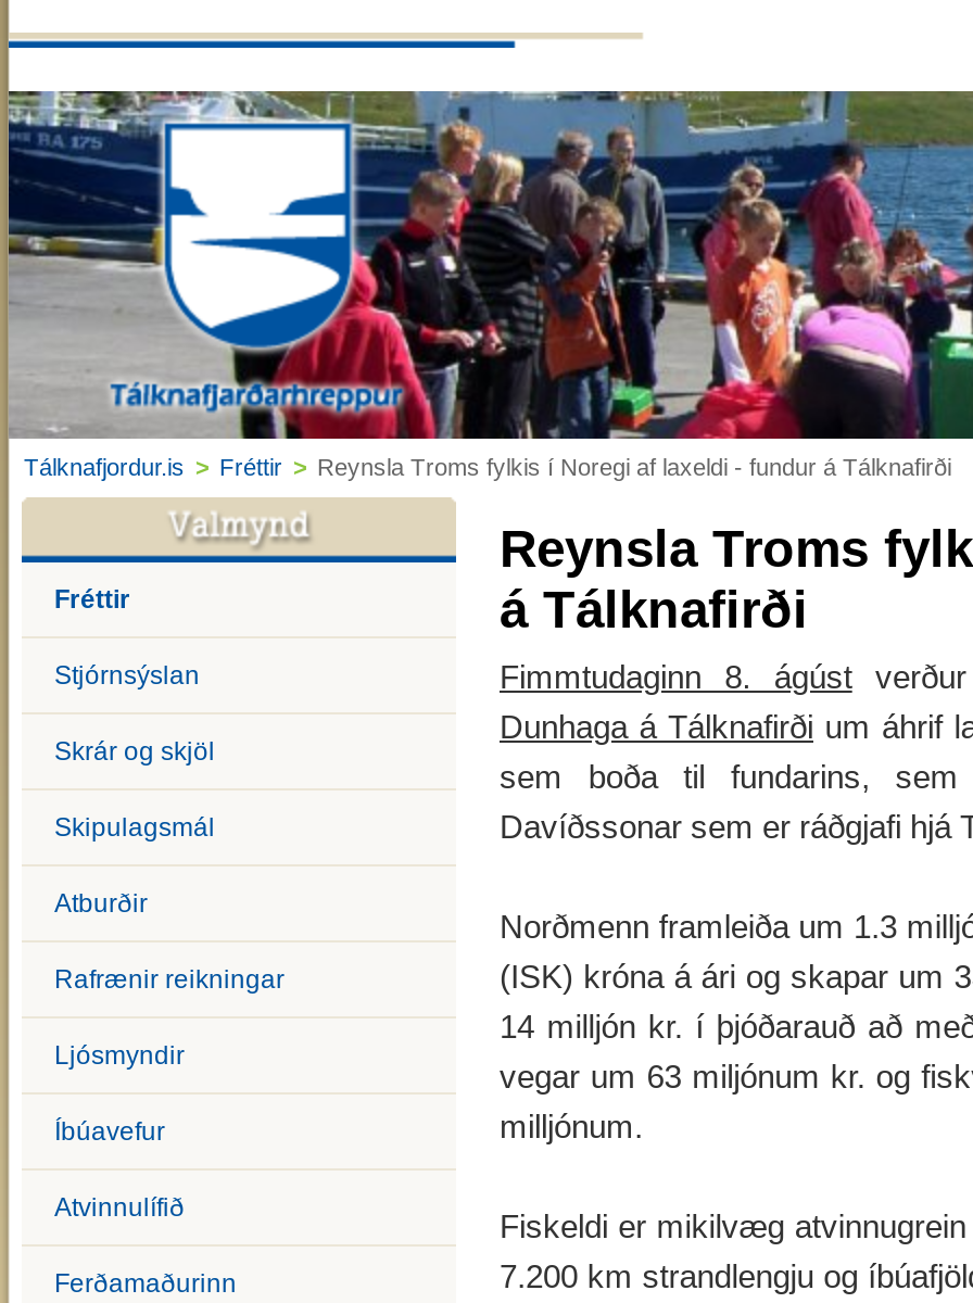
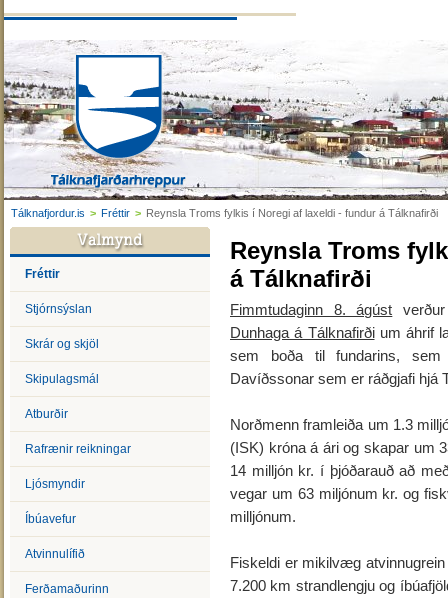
[7,89,966,441] [image] -> [3,40,445,201] [image]

